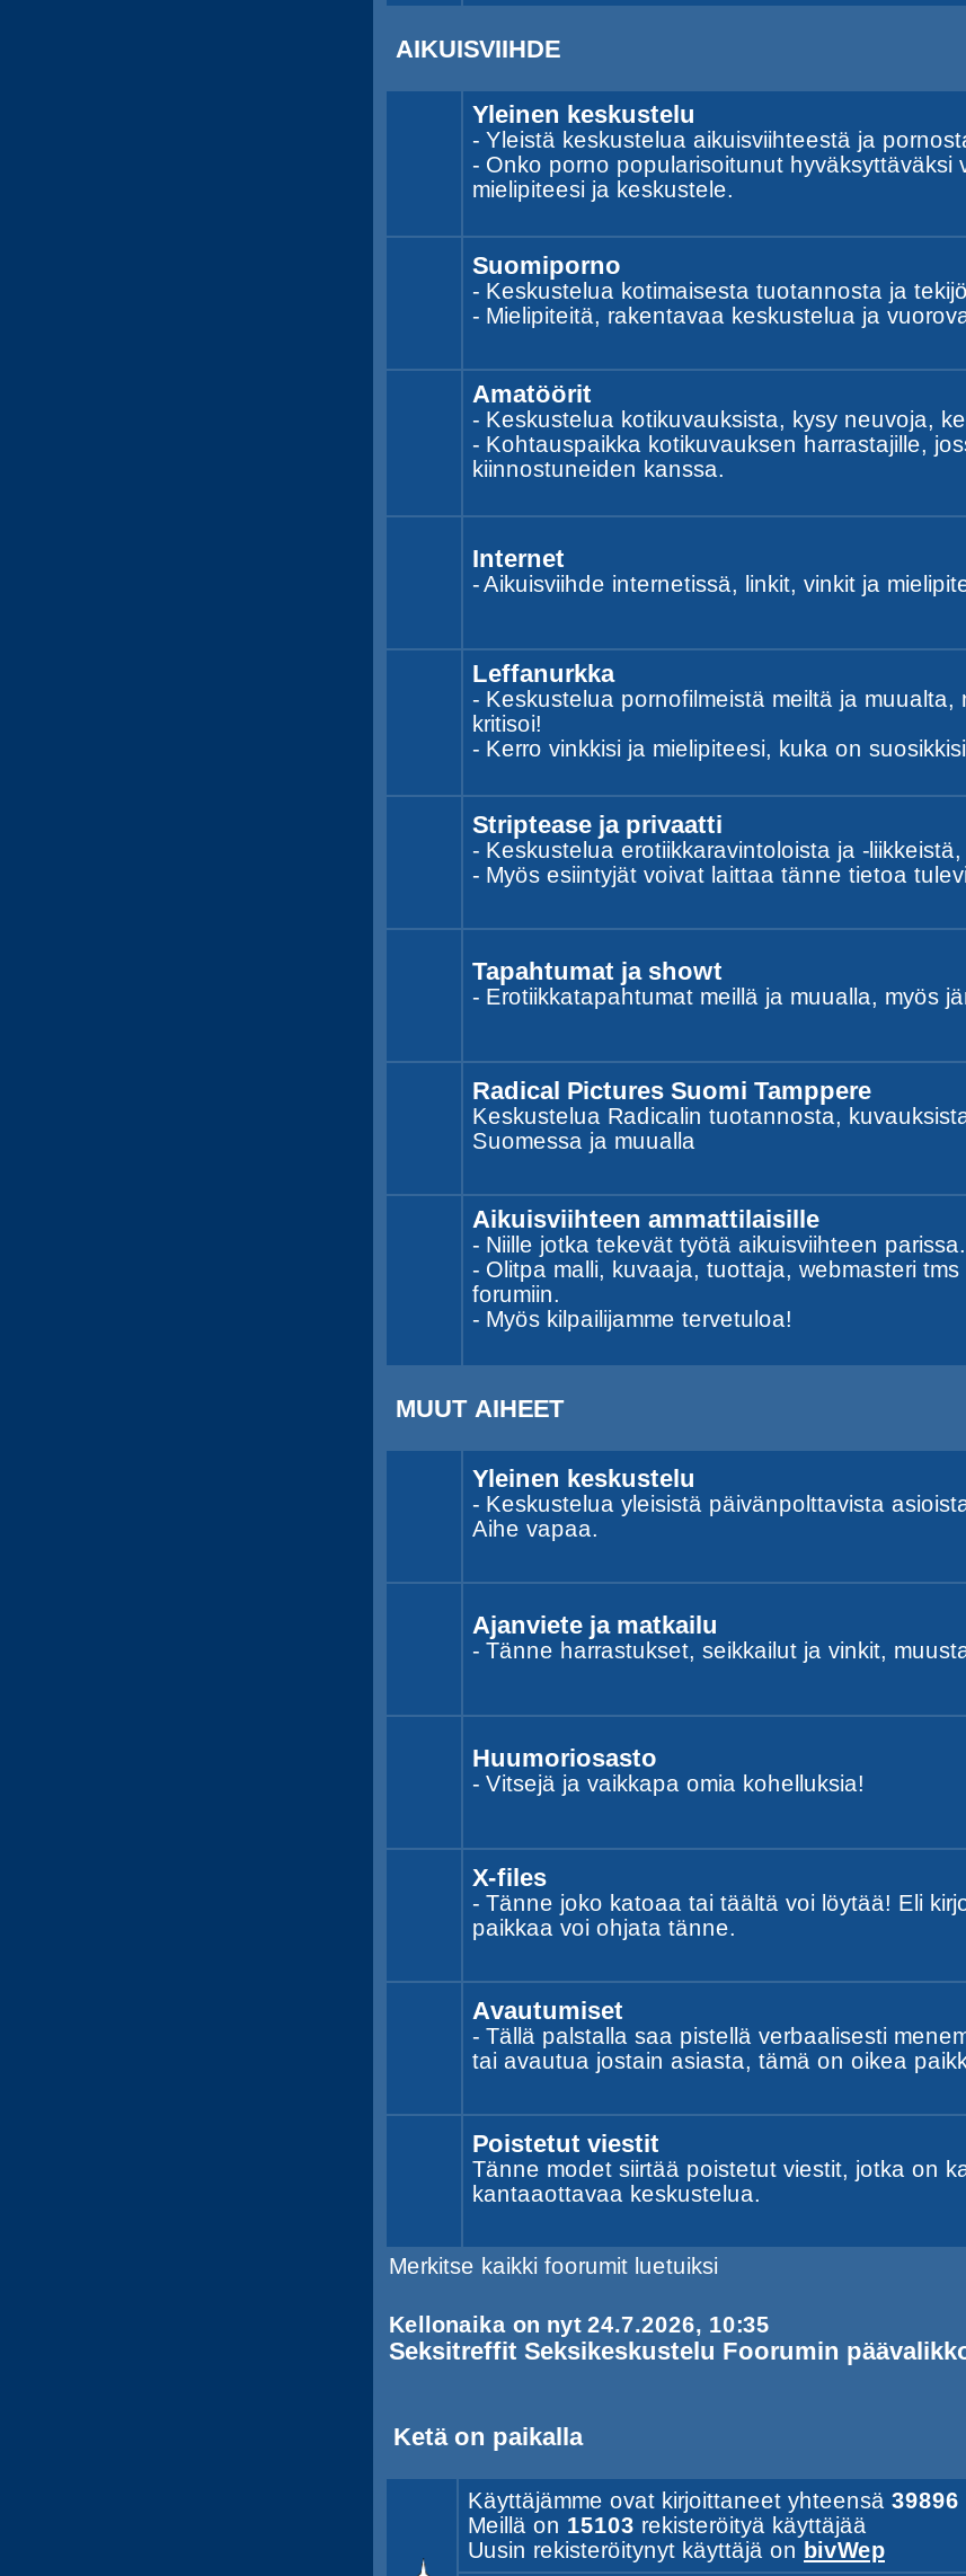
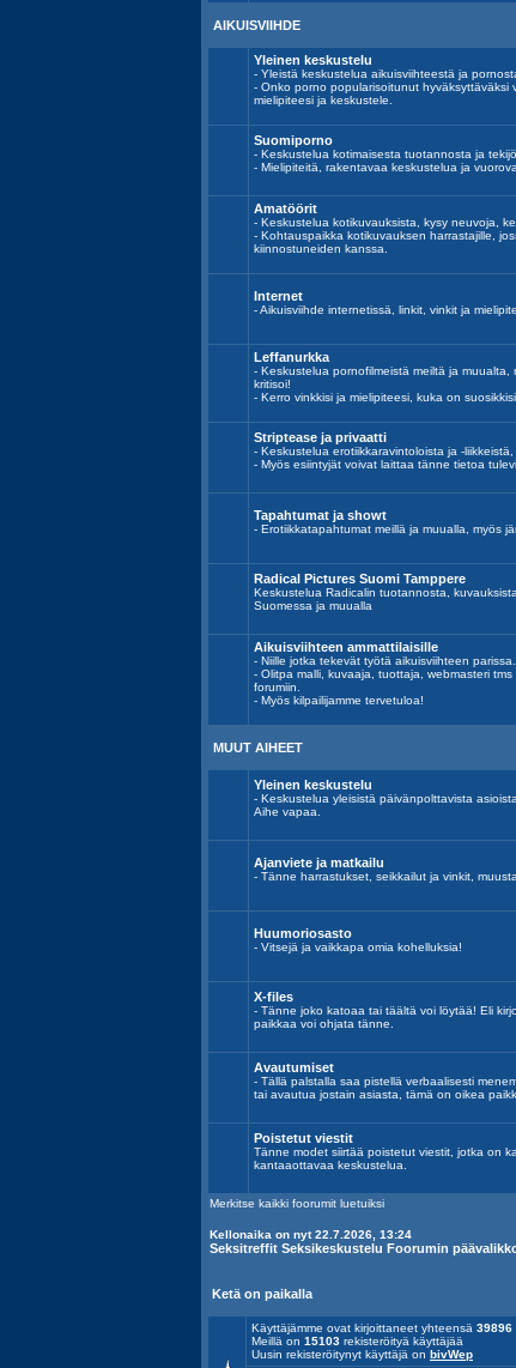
[389,2313,770,2338] Kellonaika on nyt 24.7.2026, 10:35 -> [210,1228,412,1242] Kellonaika on nyt 22.7.2026, 13:24

